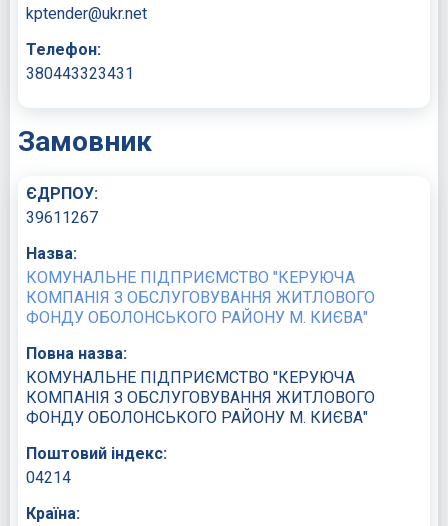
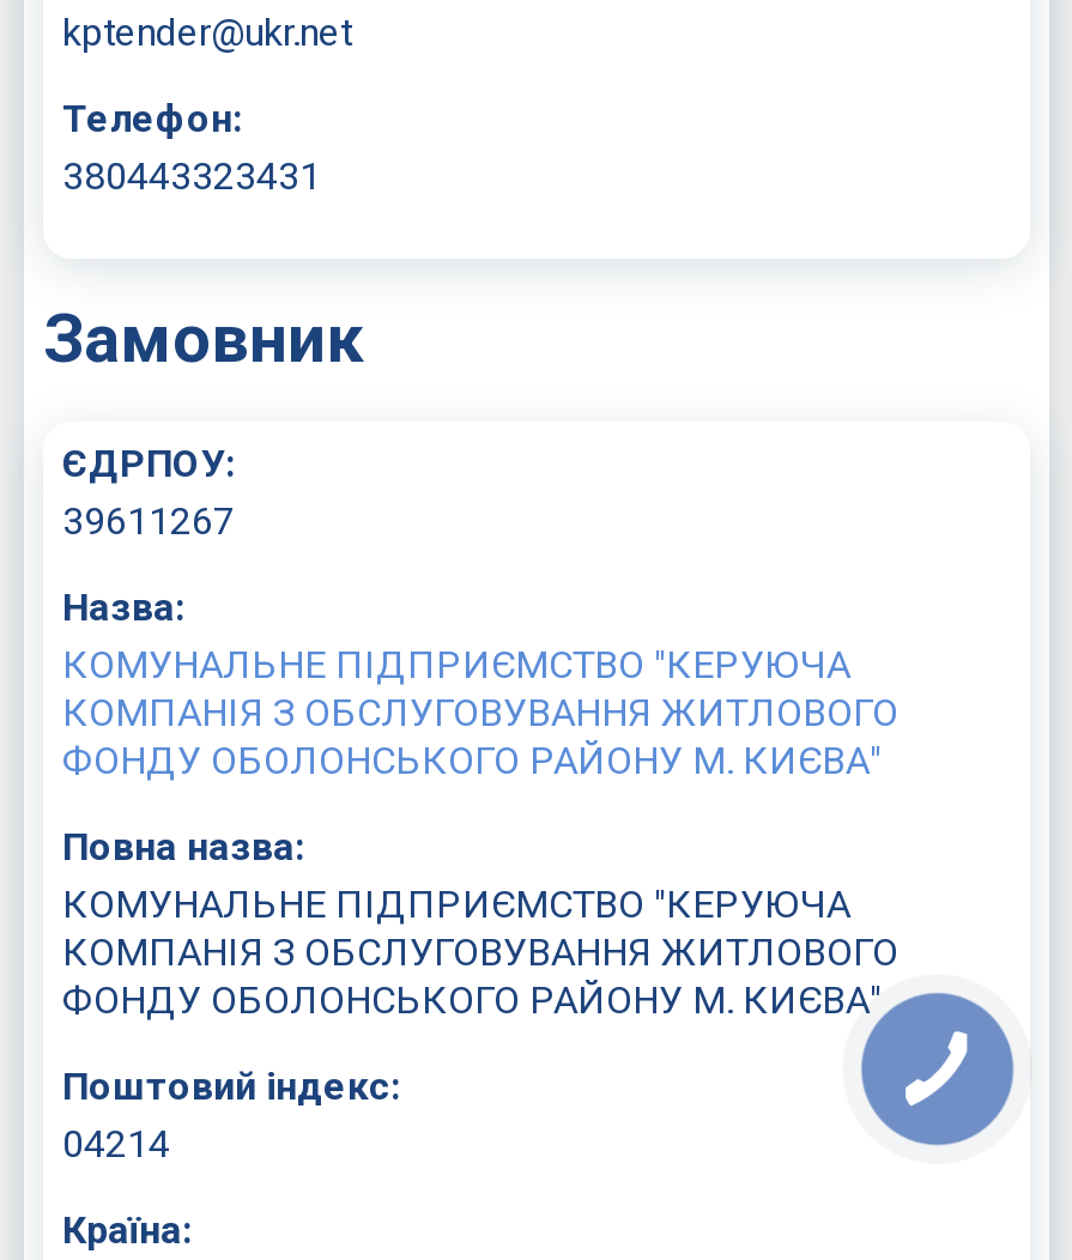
none -> [858,989,1018,1150] [image]

